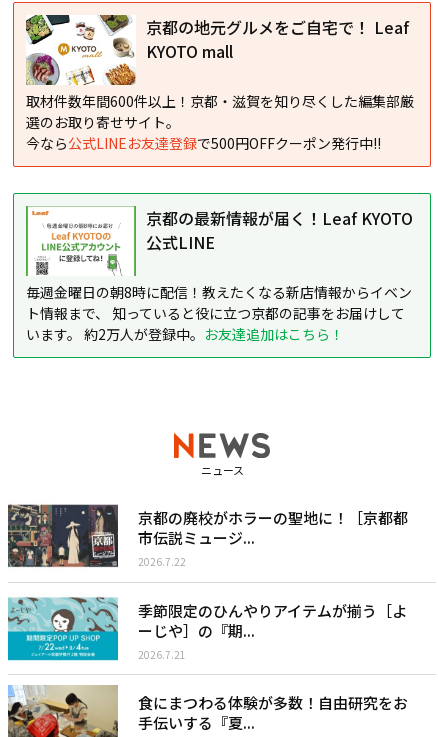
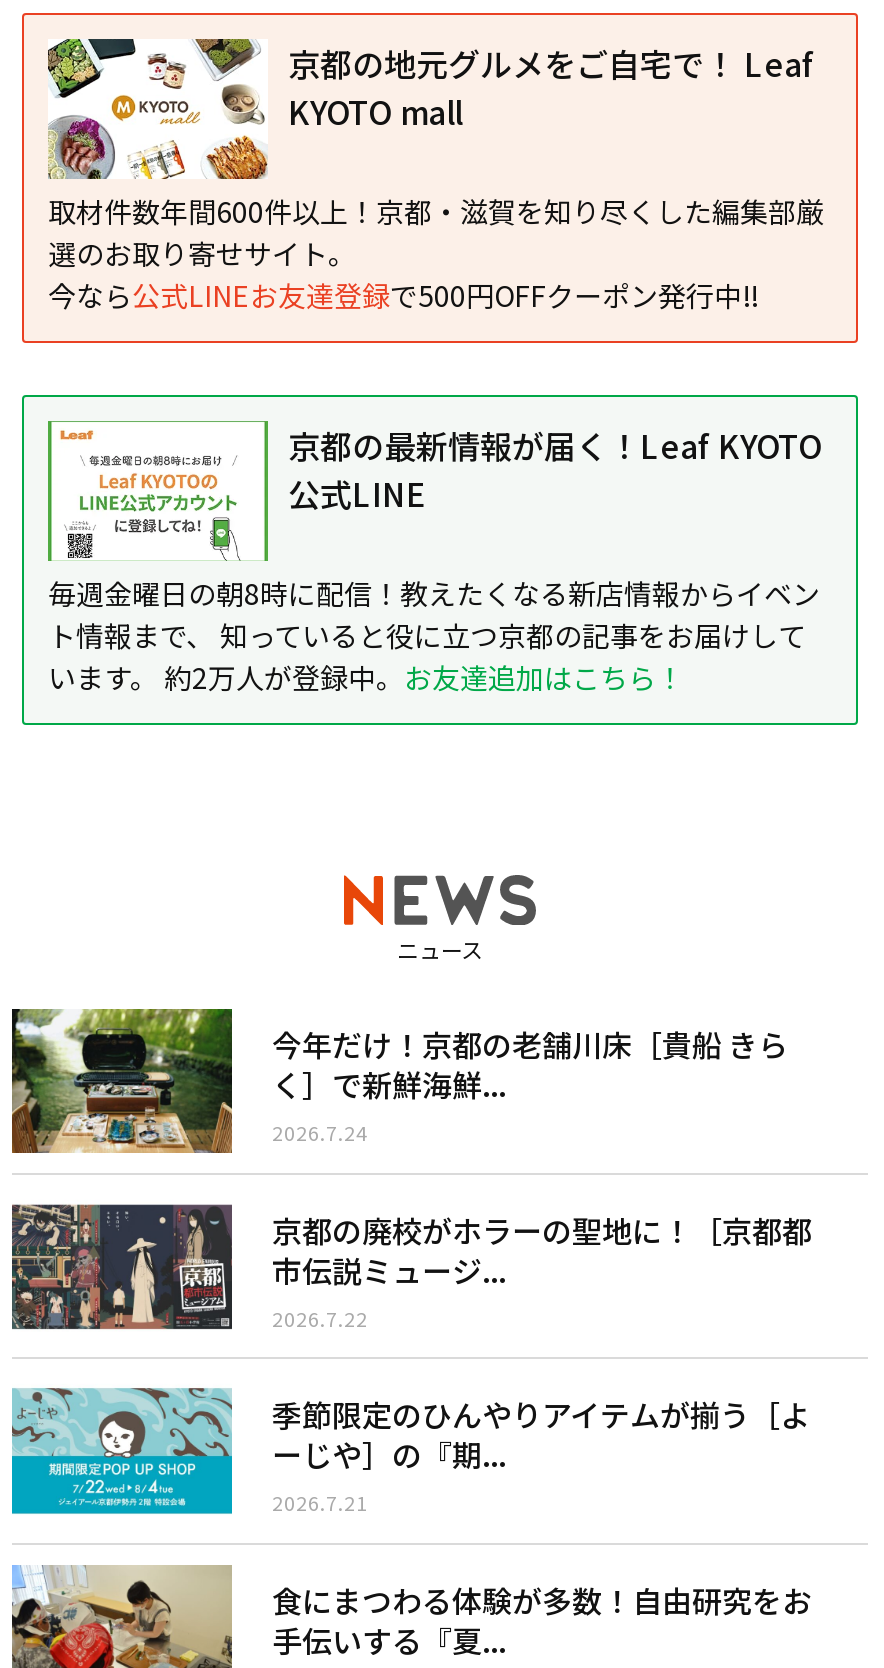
none -> [10,1007,788,1157] [image] | 今年だけ！京都の老舗川床［貴船 きら | く］で新鮮海鮮... | 2026.7.24

